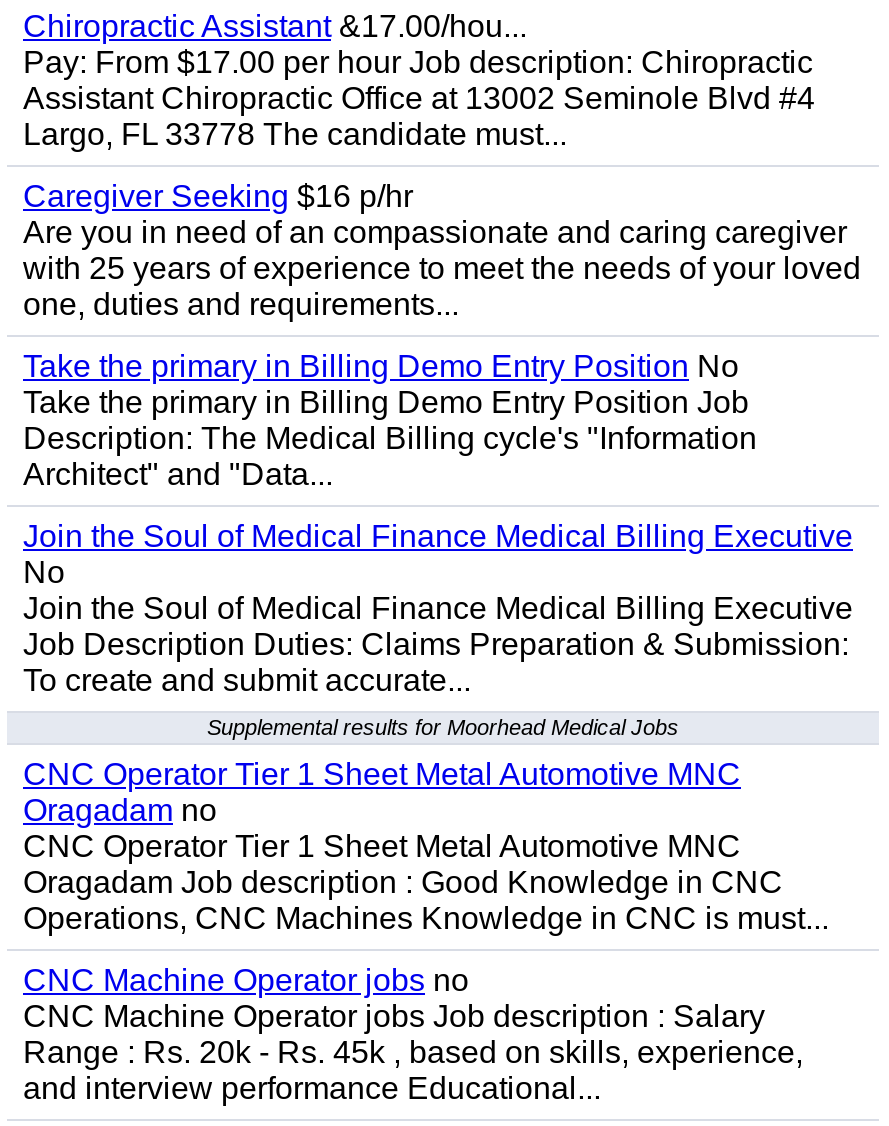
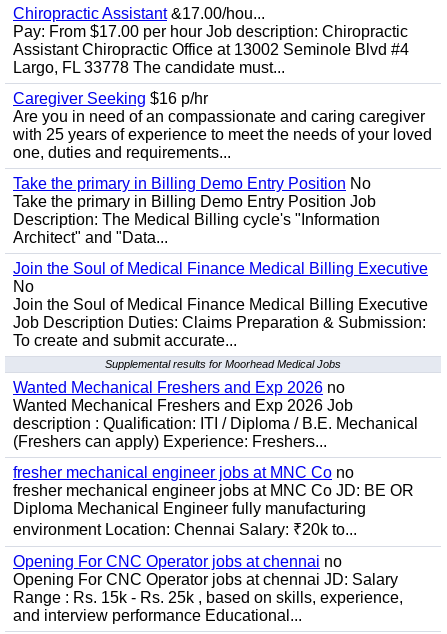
[23,757,829,1069] CNC Operator Tier 1 Sheet Metal Automotive MNC | Oragadam no | CNC Operator Tier 1 Sheet Metal Automotive MNC | Oragadam Job description : Good Knowledge in CNC | Operations, CNC Machines Knowledge in CNC is must... | CNC Machine Operator jobs no | CNC Machine Operator jobs Job description : Salary | Range : Rs. 20k - Rs. 45k , based on skills, experience, -> [13,379,418,606] Wanted Mechanical Freshers and Exp 2026 no | Wanted Mechanical Freshers and Exp 2026 Job | description : Qualification: ITI / Diploma / B.E. Mechanical | (Freshers can apply) Experience: Freshers... | fresher mechanical engineer jobs at MNC Co no | fresher mechanical engineer jobs at MNC Co JD: BE OR | Diploma Mechanical Engineer fully manufacturing | environment Location: Chennai Salary: ₹20k to... | Opening For CNC Operator jobs at chennai no | Opening For CNC Operator jobs at chennai JD: Salary | Range : Rs. 15k - Rs. 25k , based on skills, experience,

